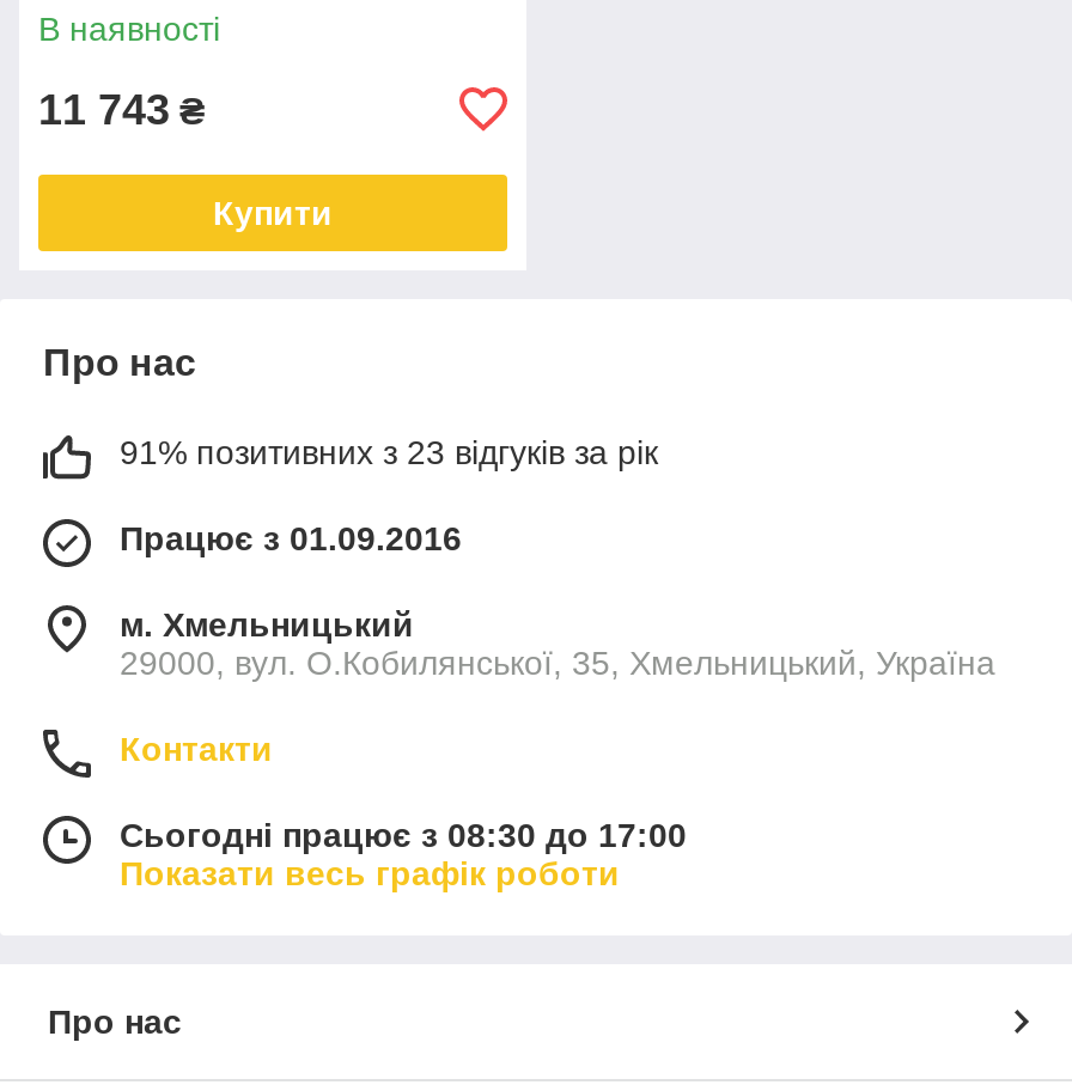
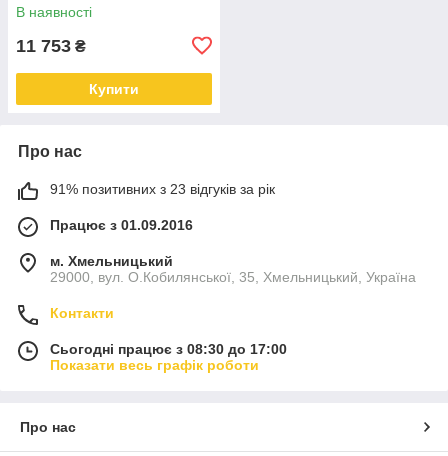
[38,86,206,134] 11 743 ₴ -> [16,36,86,56] 11 753 ₴

